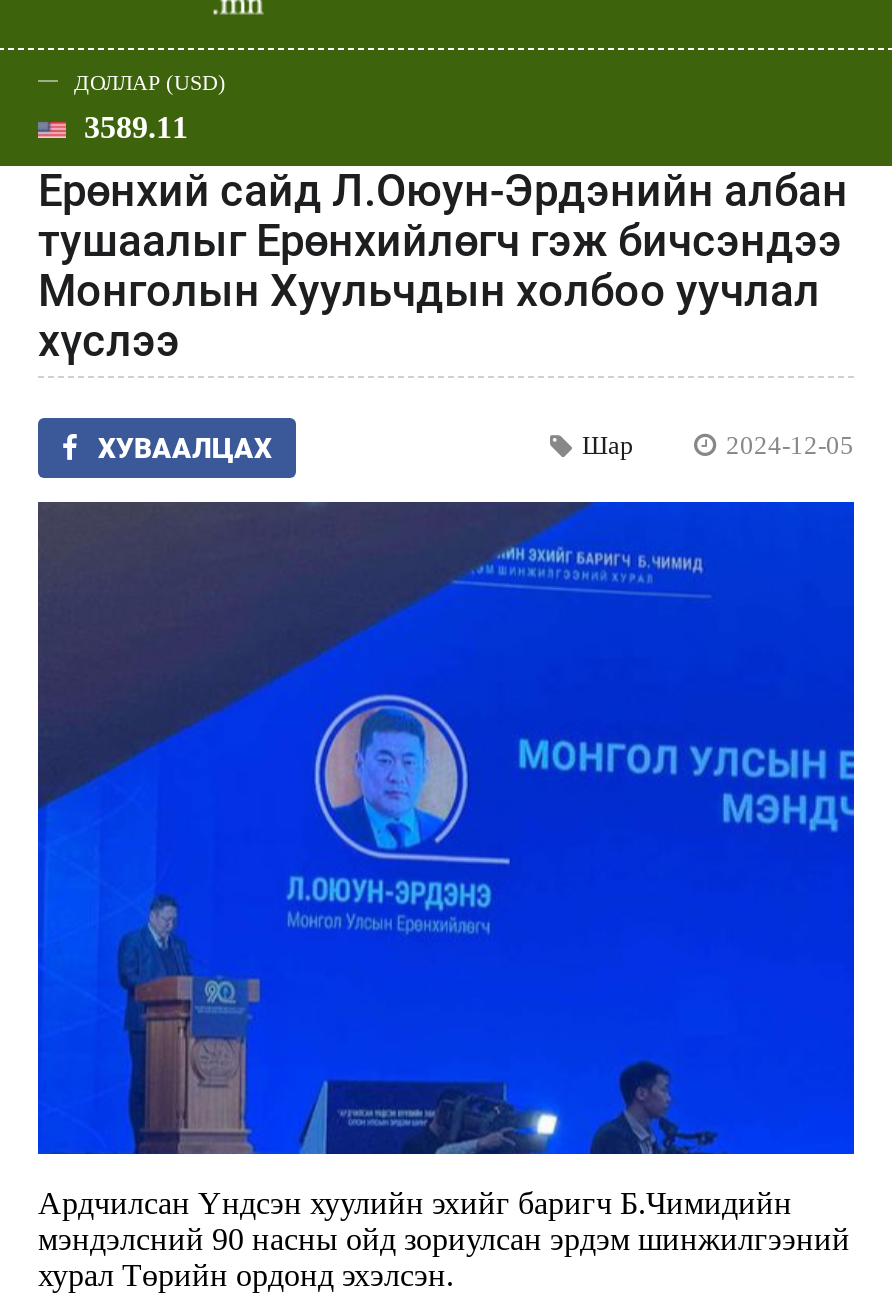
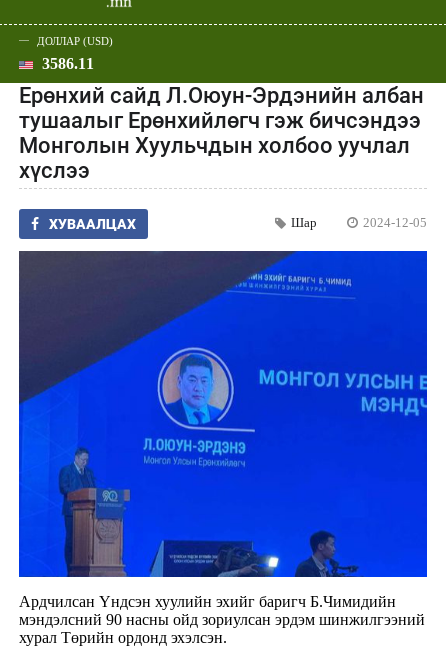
[84,110,188,144] 3589.11 -> [42,55,94,72] 3586.11

